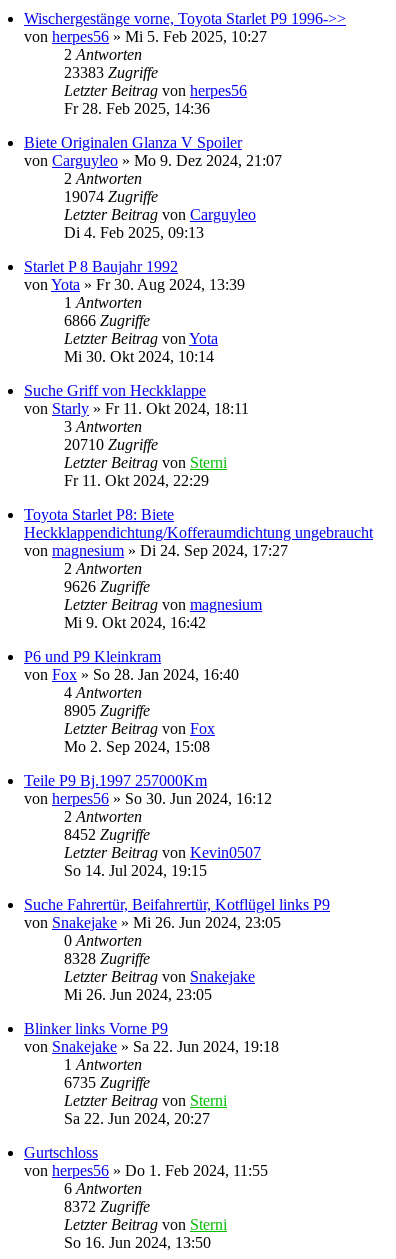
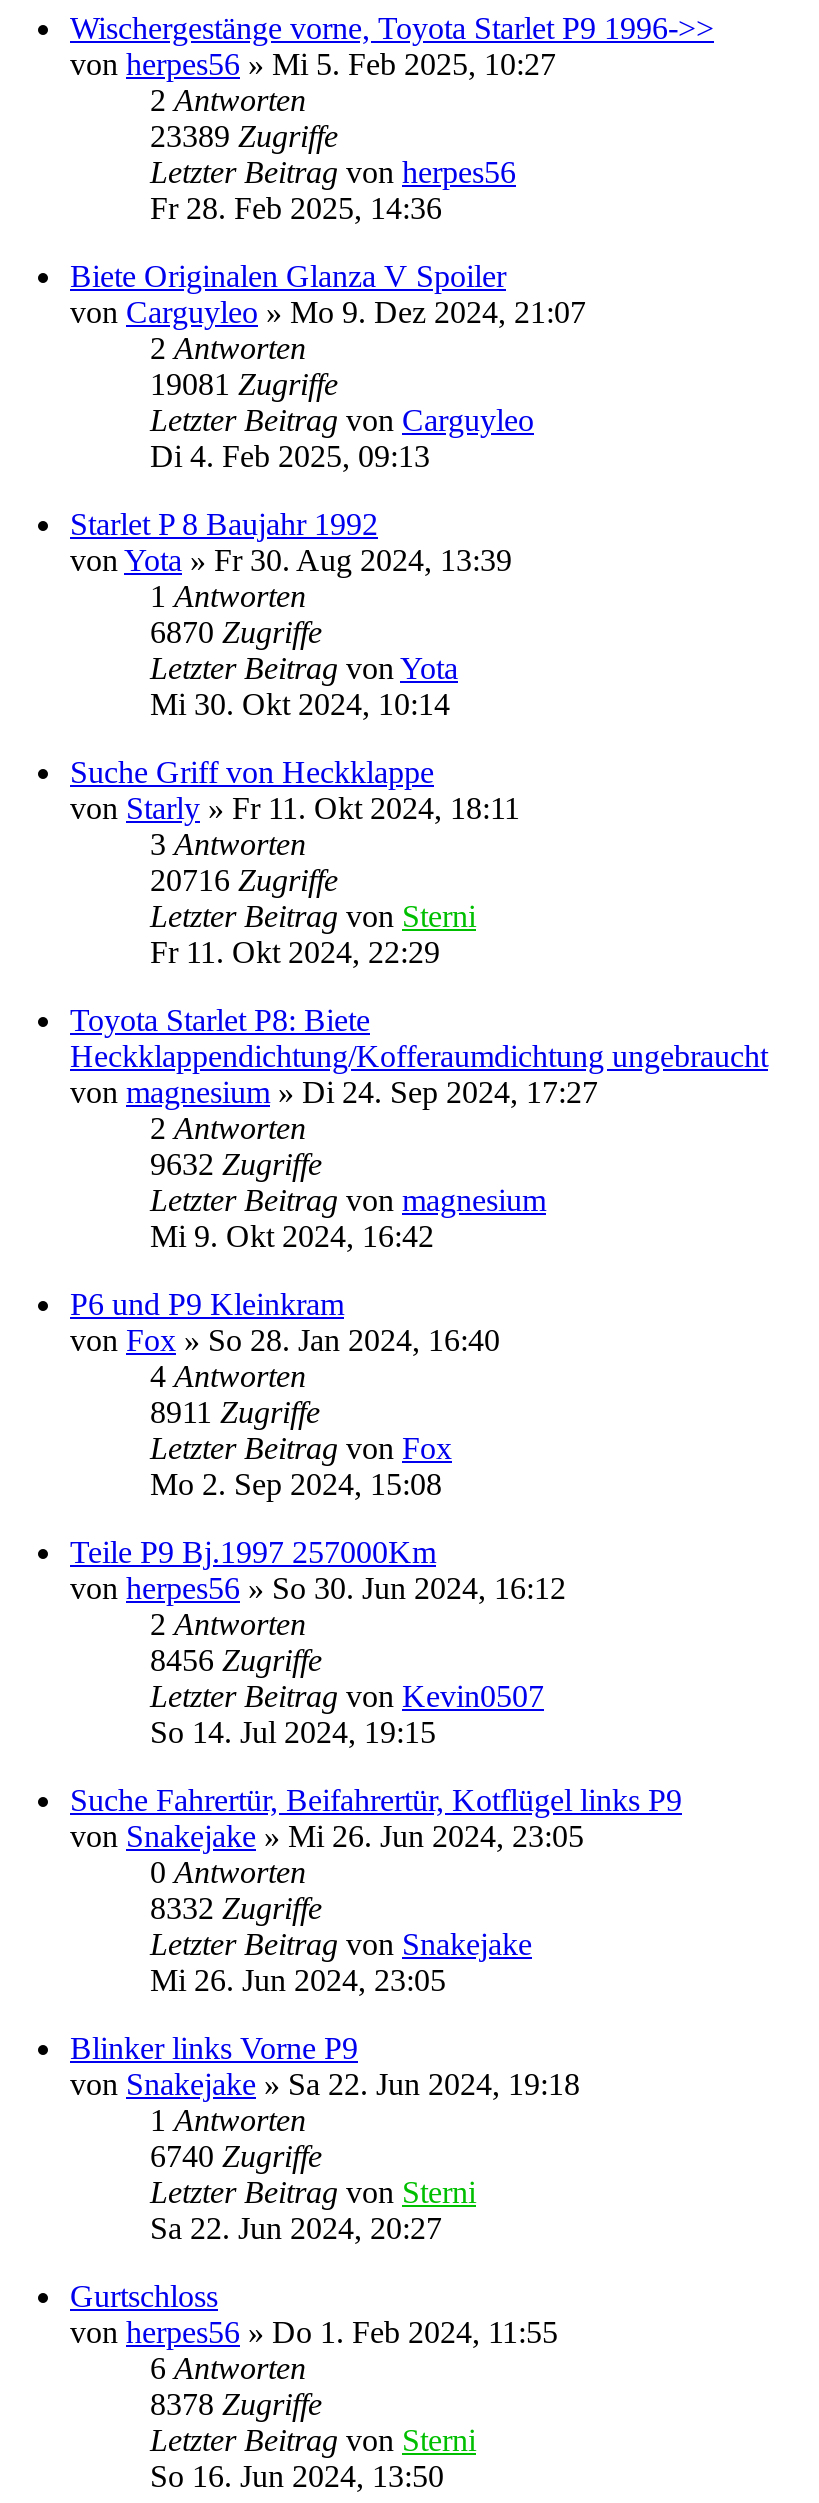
[64,64,158,81] 23383 Zugriffe -> [150,118,338,152] 23389 Zugriffe
[64,188,158,205] 19074 Zugriffe -> [150,366,338,400] 19081 Zugriffe
[64,312,150,329] 6866 Zugriffe -> [150,614,322,648] 6870 Zugriffe
[64,436,158,453] 20710 Zugriffe -> [150,862,338,896] 20716 Zugriffe
[64,578,150,595] 9626 Zugriffe -> [150,1146,322,1180] 9632 Zugriffe
[64,702,150,719] 8905 Zugriffe -> [150,1394,320,1428] 8911 Zugriffe
[64,826,150,843] 8452 Zugriffe -> [150,1642,322,1676] 8456 Zugriffe
[64,950,150,967] 8328 Zugriffe -> [150,1890,322,1924] 8332 Zugriffe
[64,1074,150,1091] 6735 Zugriffe -> [150,2138,322,2172] 6740 Zugriffe
[64,1198,150,1215] 8372 Zugriffe -> [150,2386,322,2420] 8378 Zugriffe

